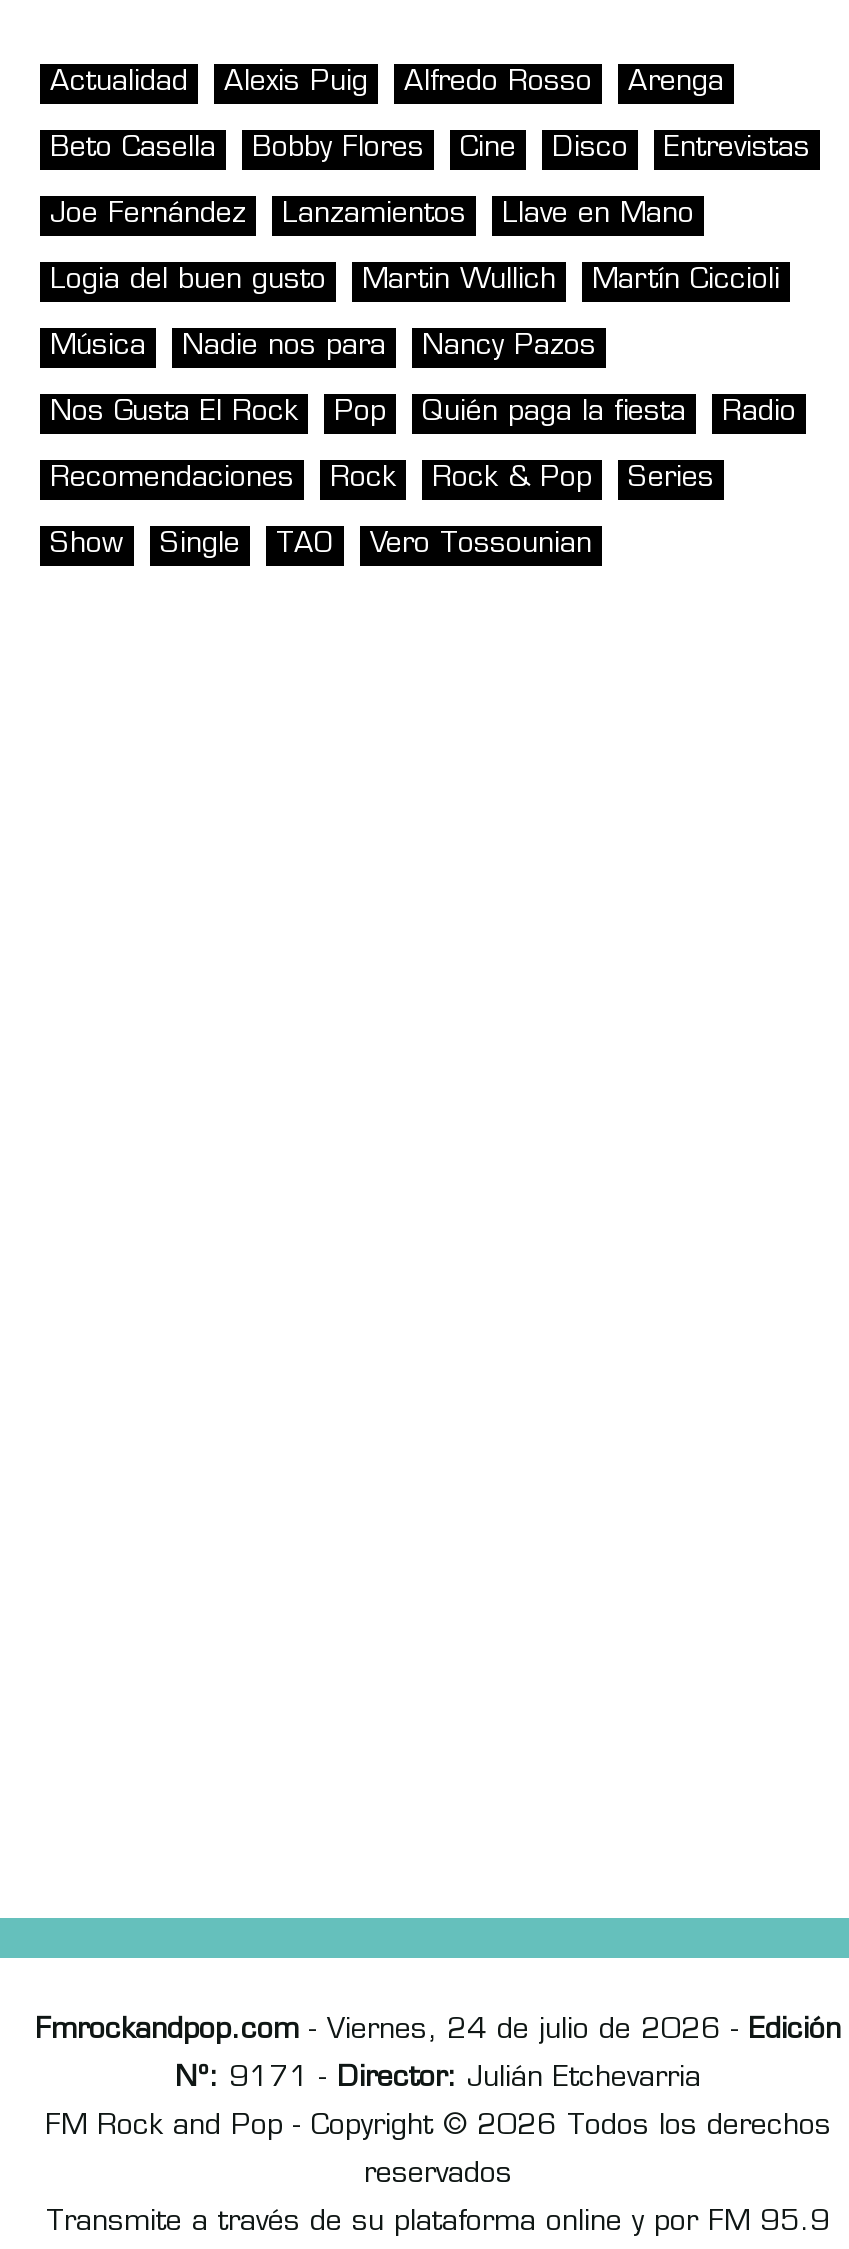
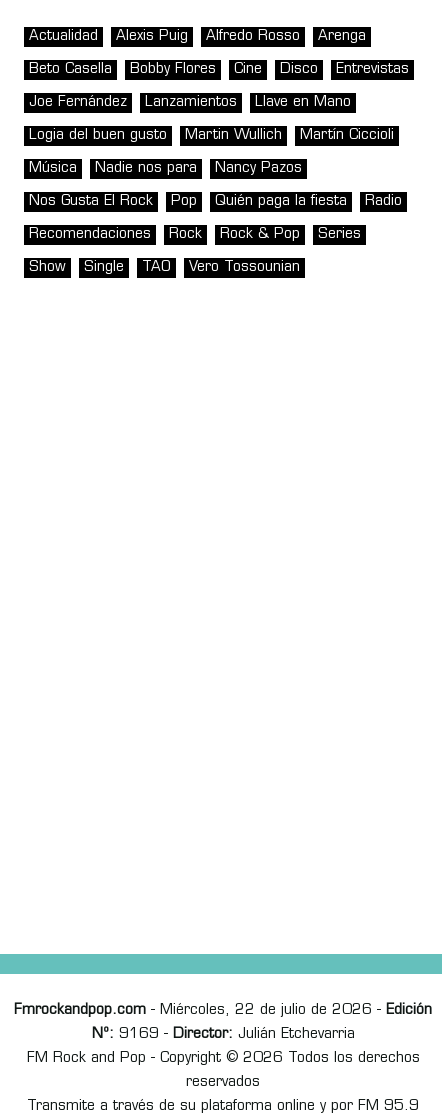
[35,2016,841,2046] Fmrockandpop.com - Viernes, 24 de julio de 2026 - Edición -> [14,1003,432,1018] Fmrockandpop.com - Miércoles, 22 de julio de 2026 - Edición
[175,2064,701,2094] Nº: 9171 - Director: Julián Etchevarria -> [91,1027,354,1042] Nº: 9169 - Director: Julián Etchevarria

